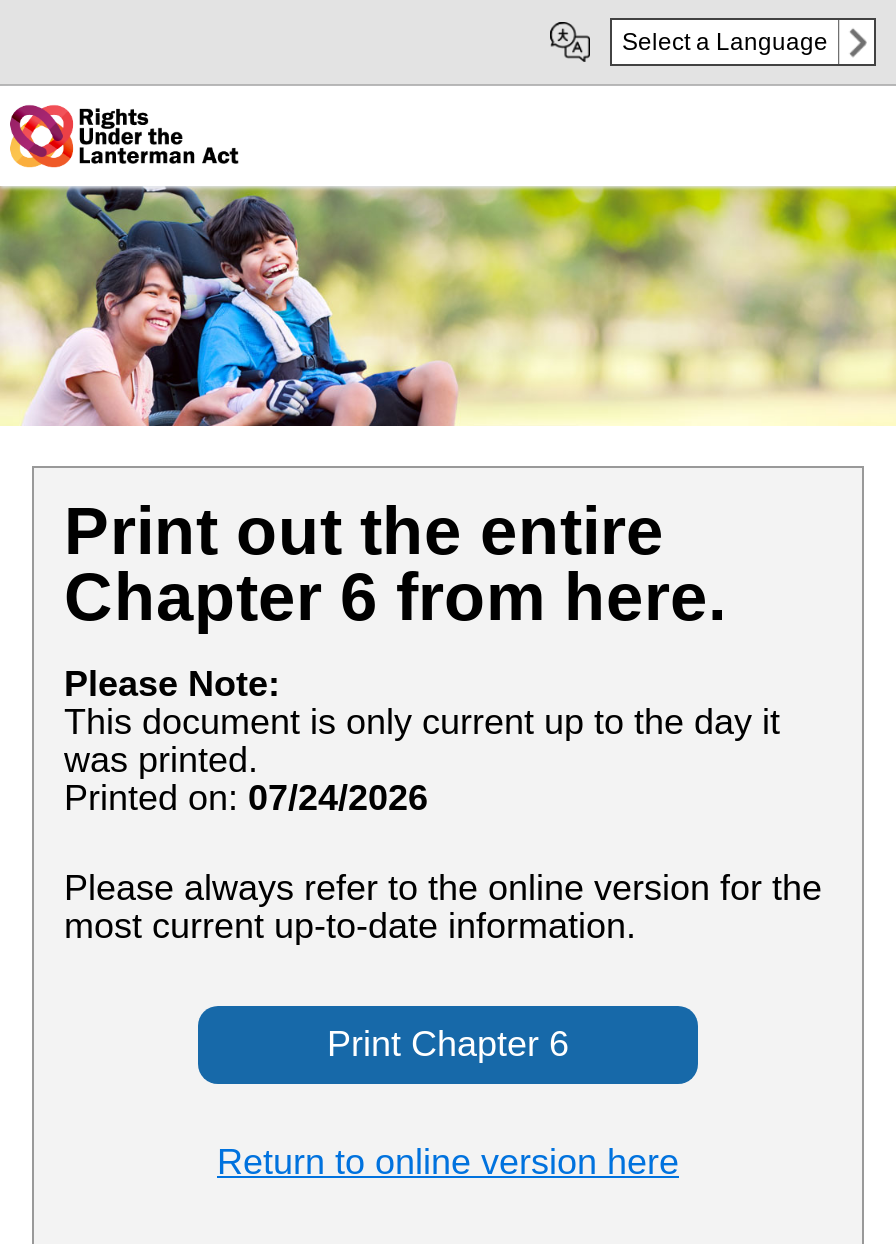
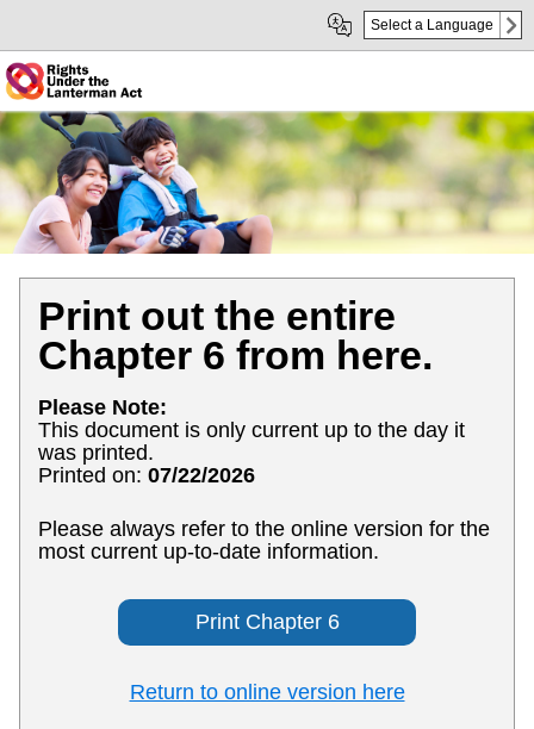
[64,778,428,818] Printed on: 07/24/2026 -> [38,464,255,487] Printed on: 07/22/2026

